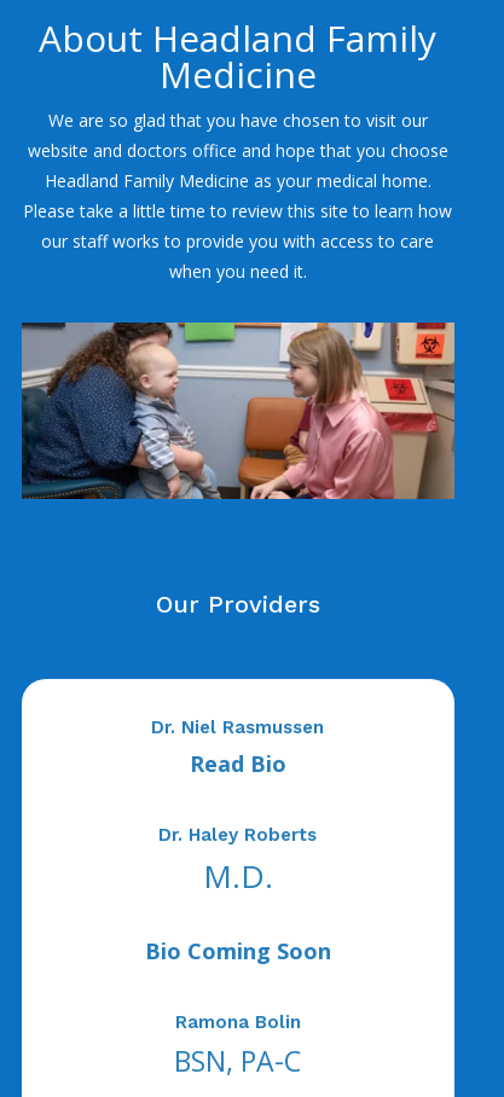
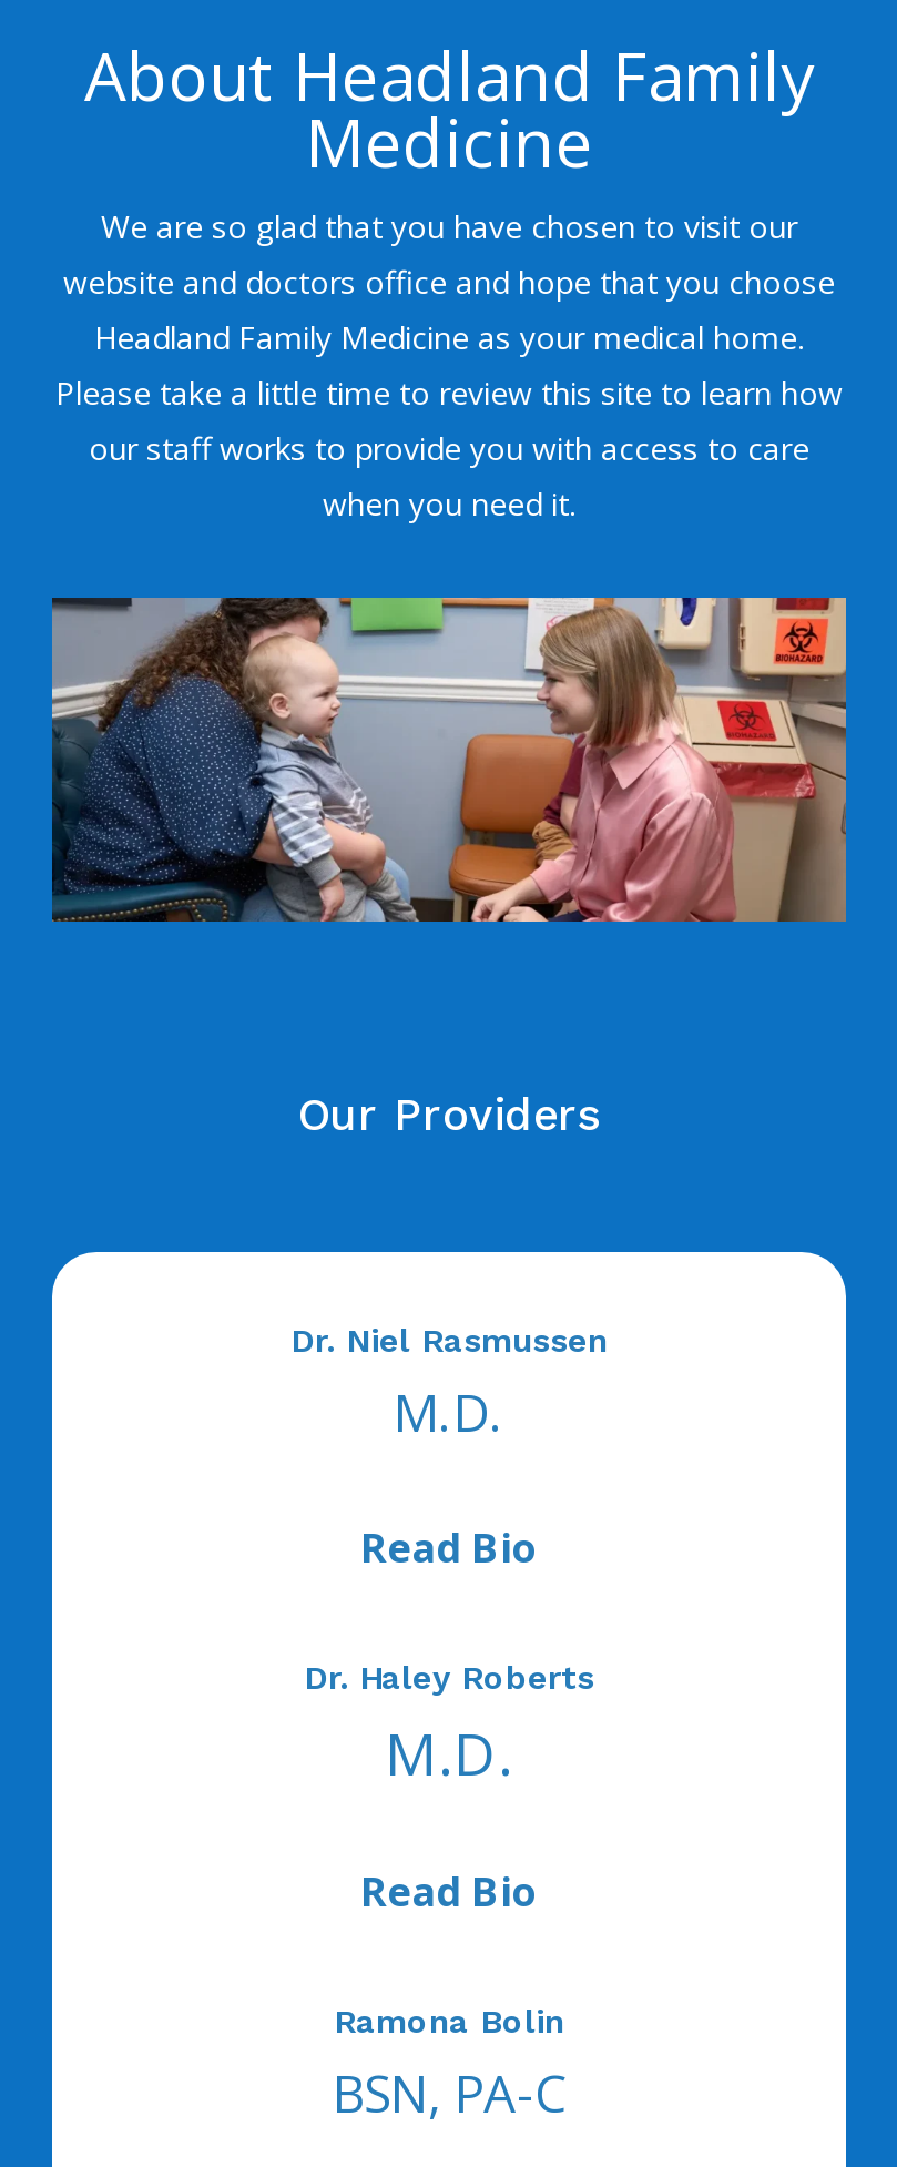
none -> [394,1377,504,1448] M.D.
[145,936,331,965] Bio Coming Soon -> [360,1865,538,1918] Read Bio

